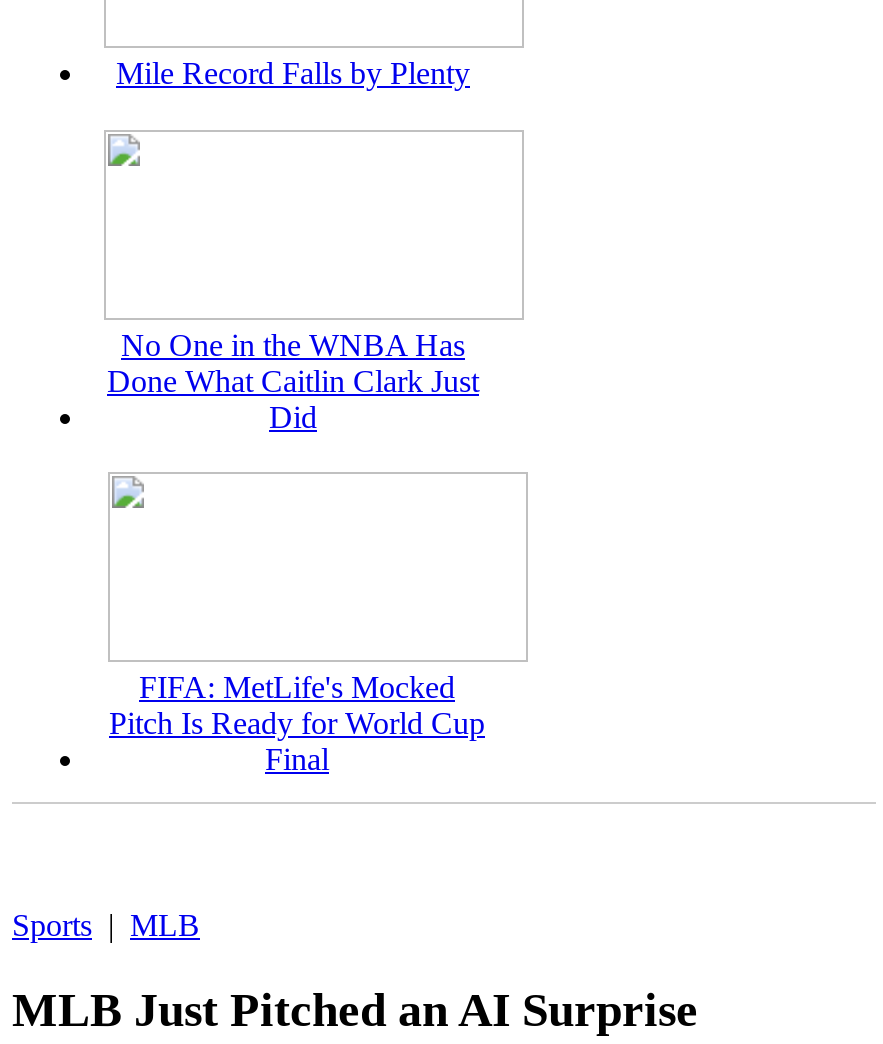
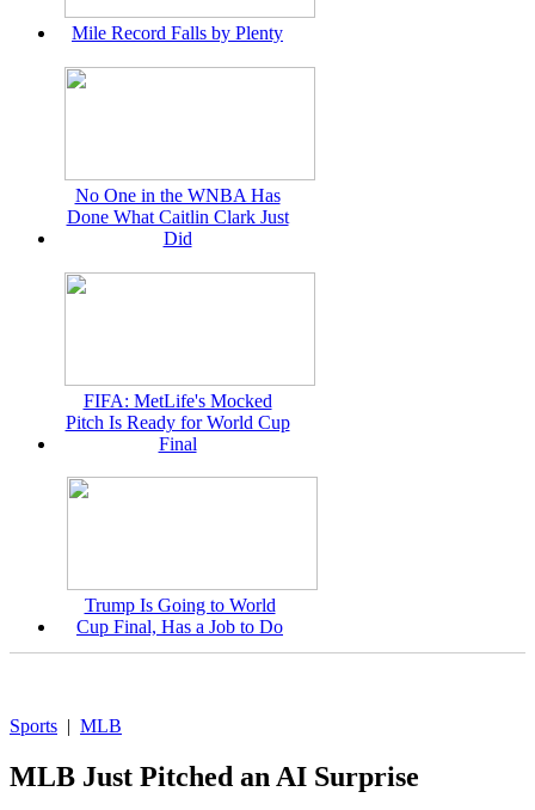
none -> [76,595,283,637] Trump Is Going to World | Cup Final, Has a Job to Do

